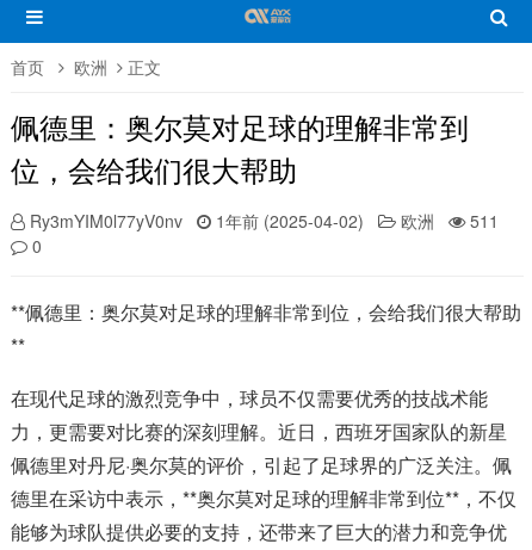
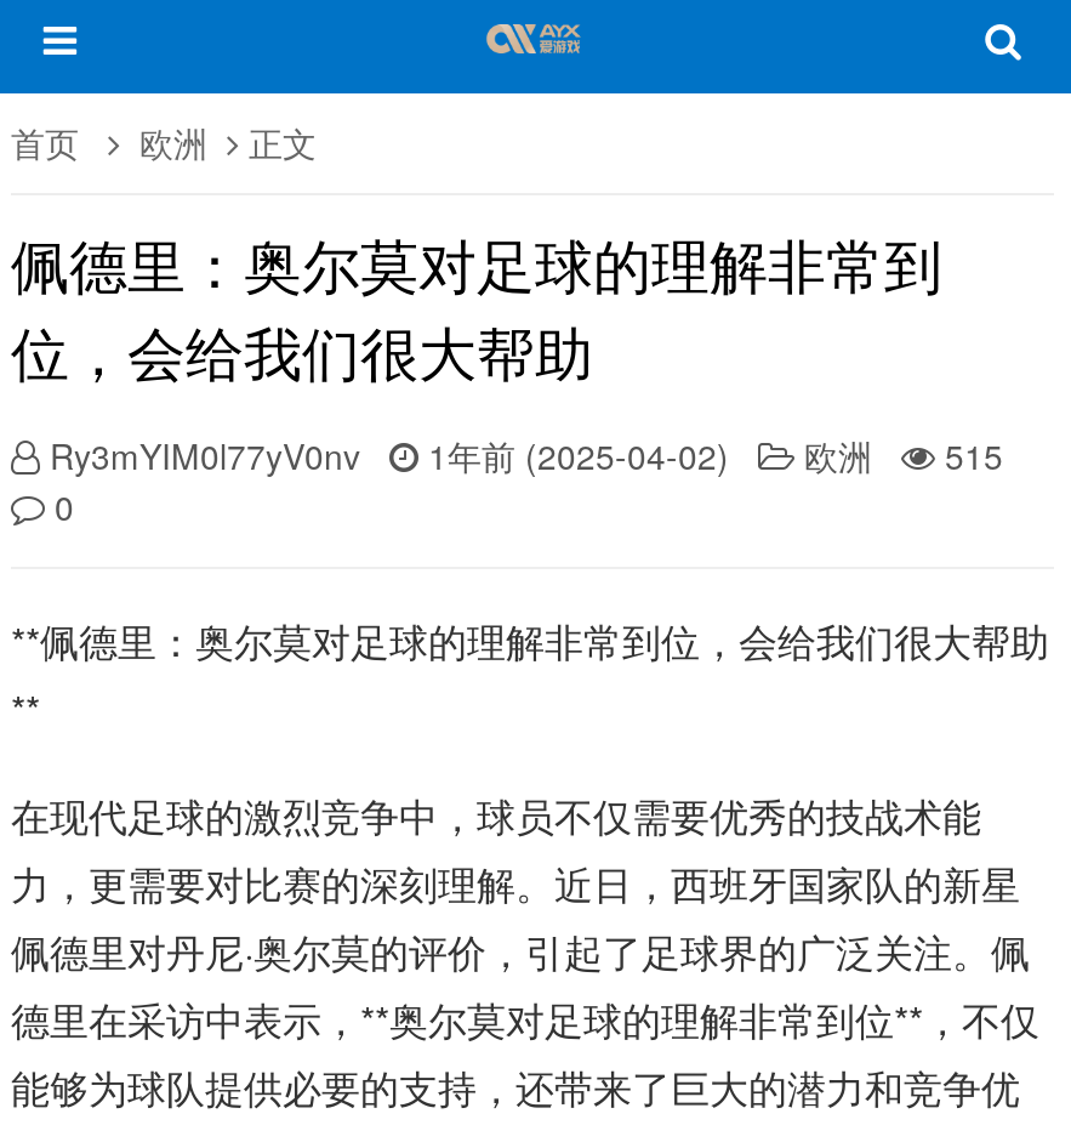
[30,209,499,233] Ry3mYIM0l77yV0nv 1年前 (2025-04-02) 欧洲 511 -> [50,431,1003,479] Ry3mYIM0l77yV0nv 1年前 (2025-04-02) 欧洲 515

